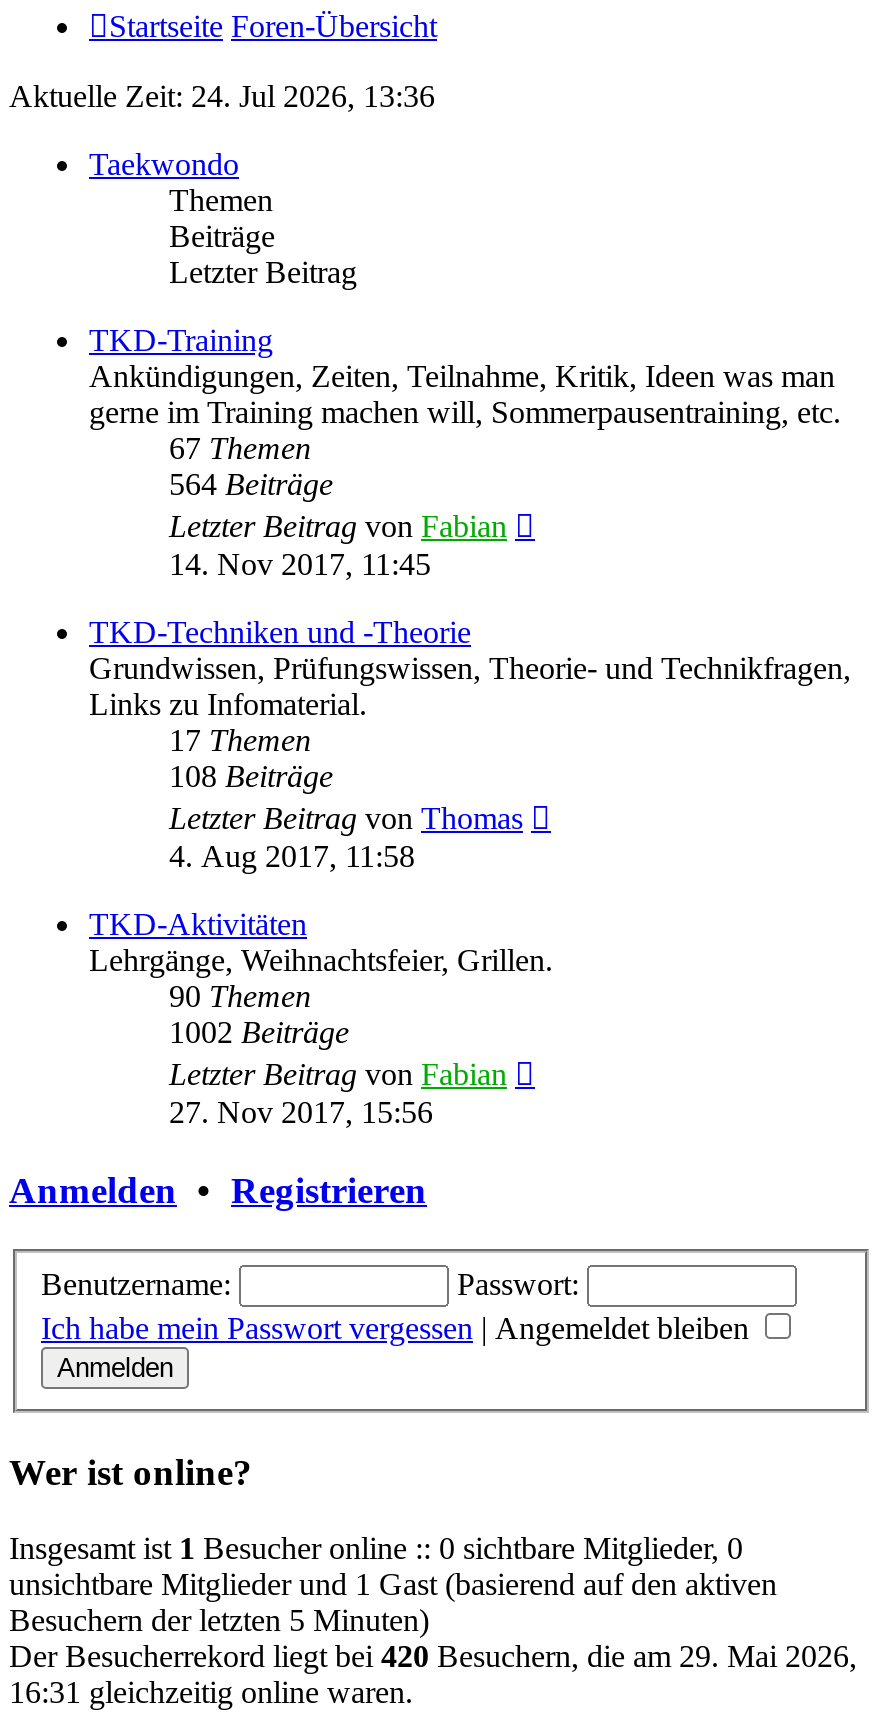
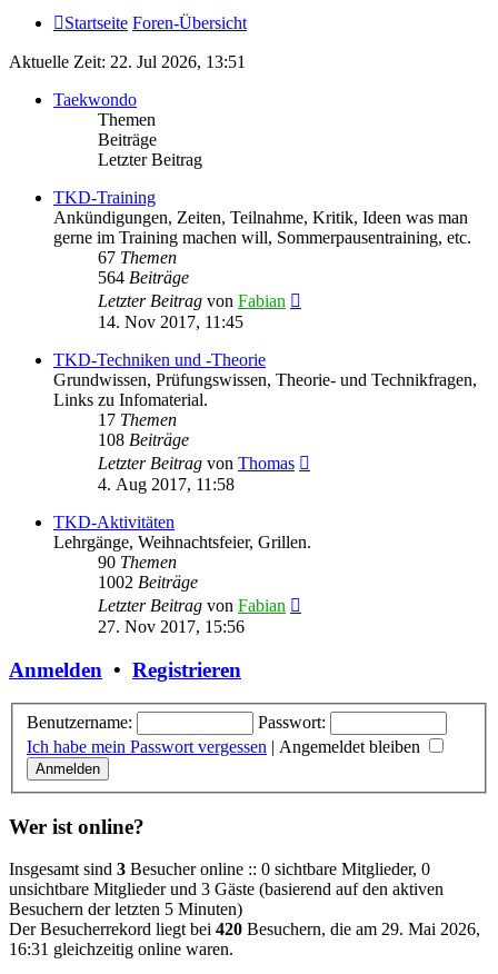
[9,79,435,113] Aktuelle Zeit: 24. Jul 2026, 13:36 -> [9,52,246,71] Aktuelle Zeit: 22. Jul 2026, 13:51
[9,1532,743,1566] Insgesamt ist 1 Besucher online :: 0 sichtbare Mitglieder, 0 -> [9,860,430,879] Insgesamt sind 3 Besucher online :: 0 sichtbare Mitglieder, 0
[9,1568,777,1602] unsichtbare Mitglieder und 1 Gast (basierend auf den aktiven -> [9,880,444,899] unsichtbare Mitglieder und 3 Gäste (basierend auf den aktiven

